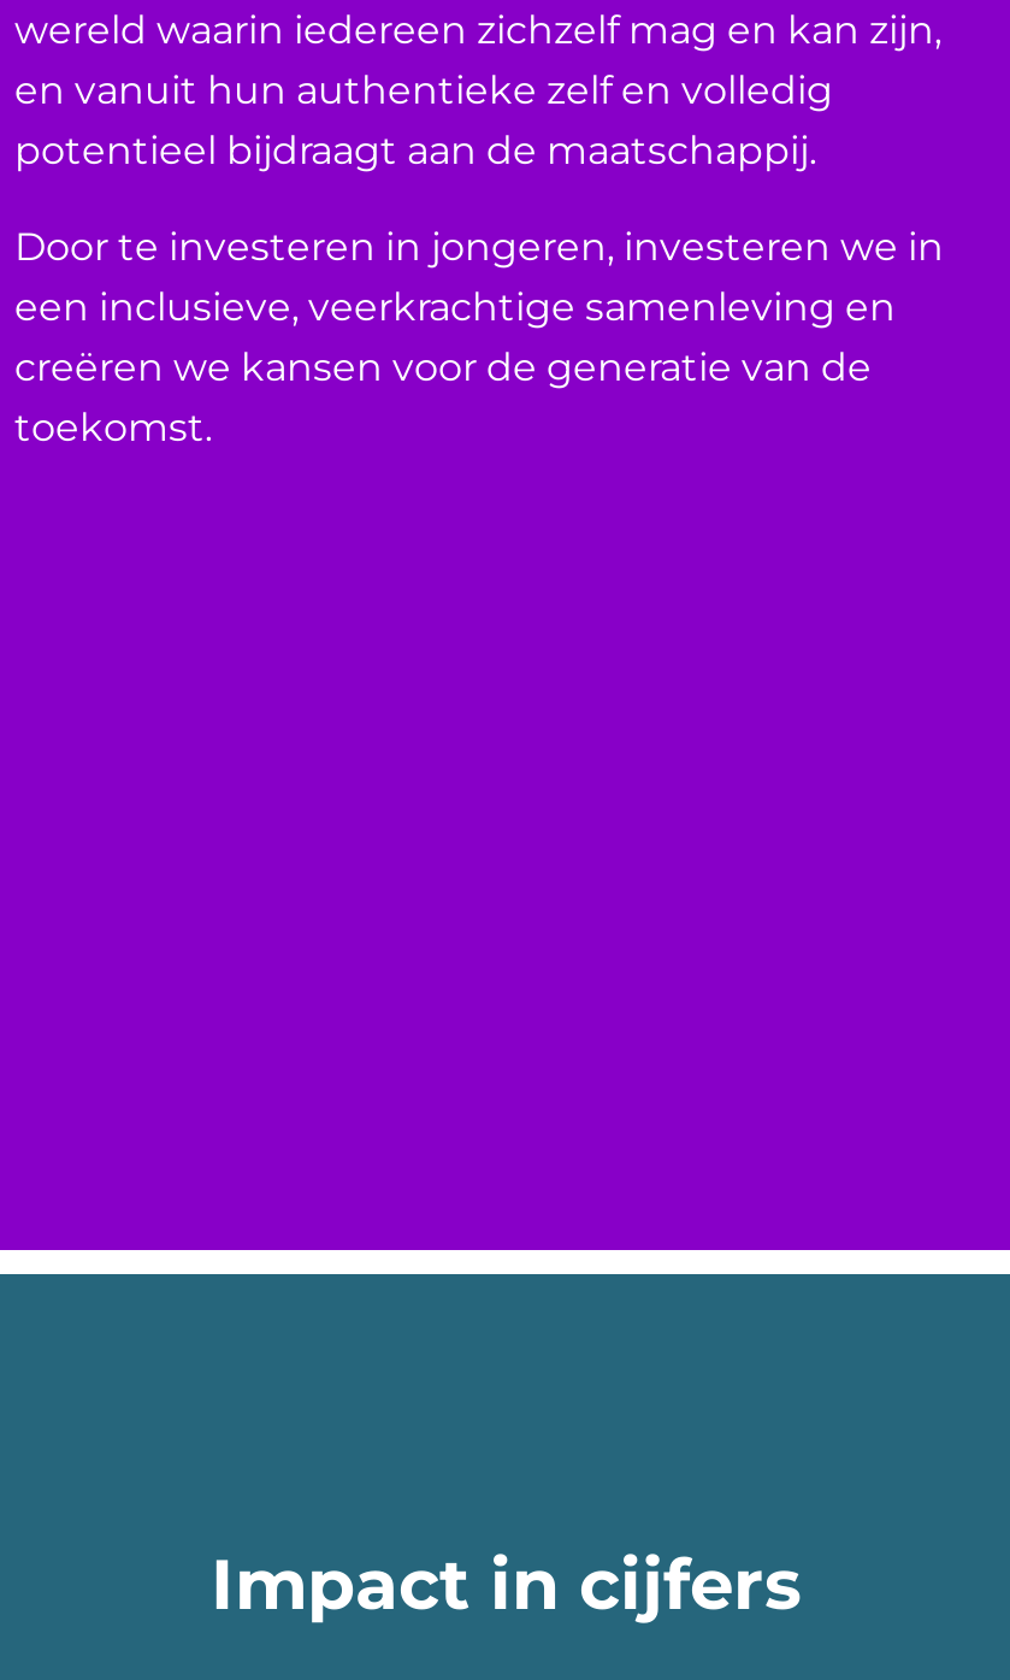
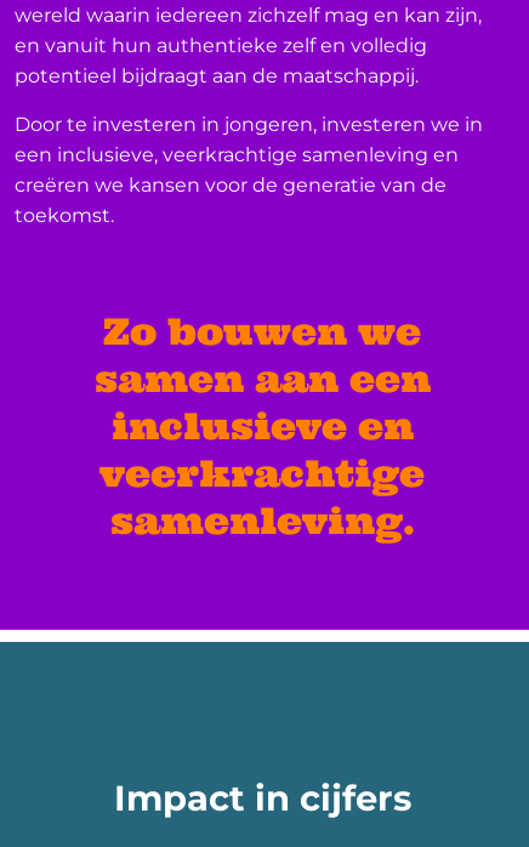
none -> [94,308,430,544] Zo bouwen we | samen aan een | inclusieve en | veerkrachtige | samenleving.

